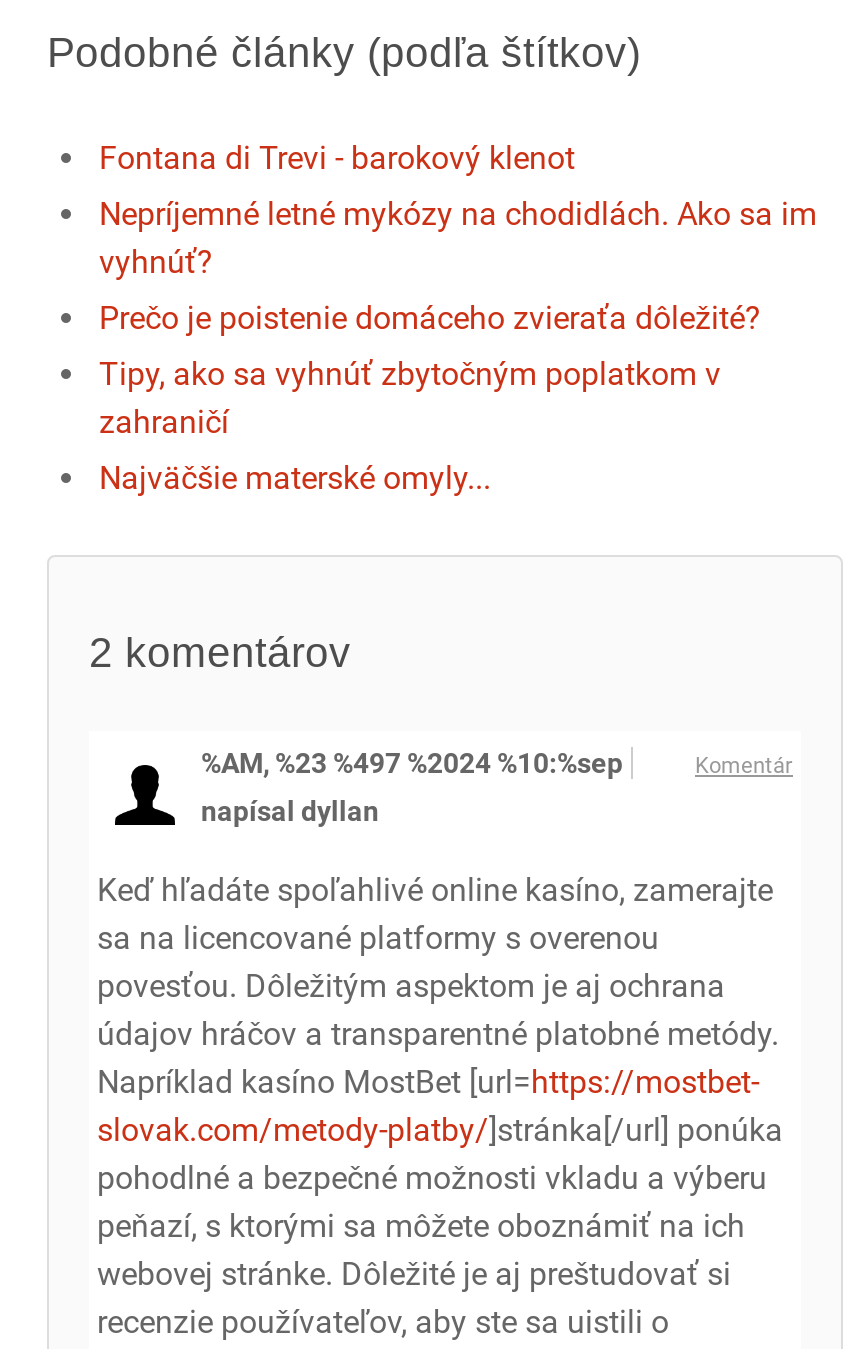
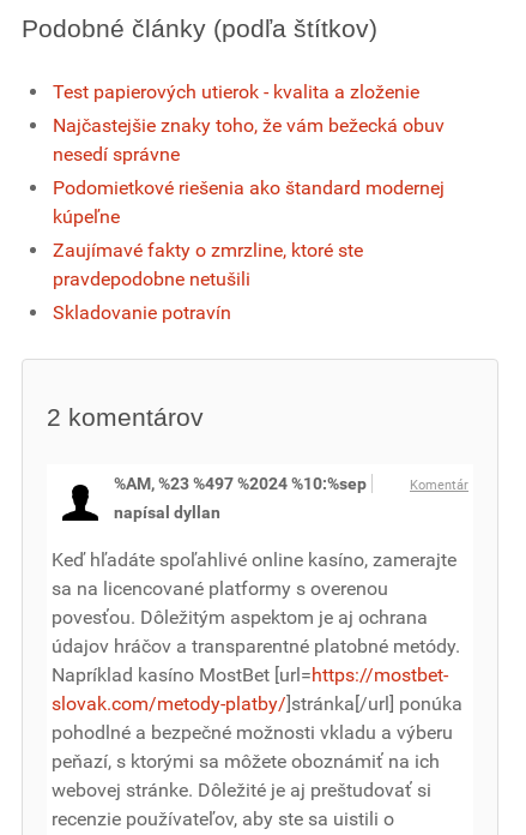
[99,139,575,177] Fontana di Trevi - barokový klenot -> [53,80,419,103] Test papierových utierok - kvalita a zloženie
[99,195,817,281] Nepríjemné letné mykózy na chodidlách. Ako sa im | vyhnúť? -> [53,114,445,166] Najčastejšie znaky toho, že vám bežecká obuv | nesedí správne
[99,299,761,337] Prečo je poistenie domáceho zvieraťa dôležité? -> [53,176,445,228] Podomietkové riešenia ako štandard modernej | kúpeľne
[99,355,721,441] Tipy, ako sa vyhnúť zbytočným poplatkom v | zahraničí -> [53,239,363,290] Zaujímavé fakty o zmrzline, ktoré ste | pravdepodobne netušili
[99,459,491,497] Najväčšie materské omyly... -> [53,301,231,324] Skladovanie potravín

